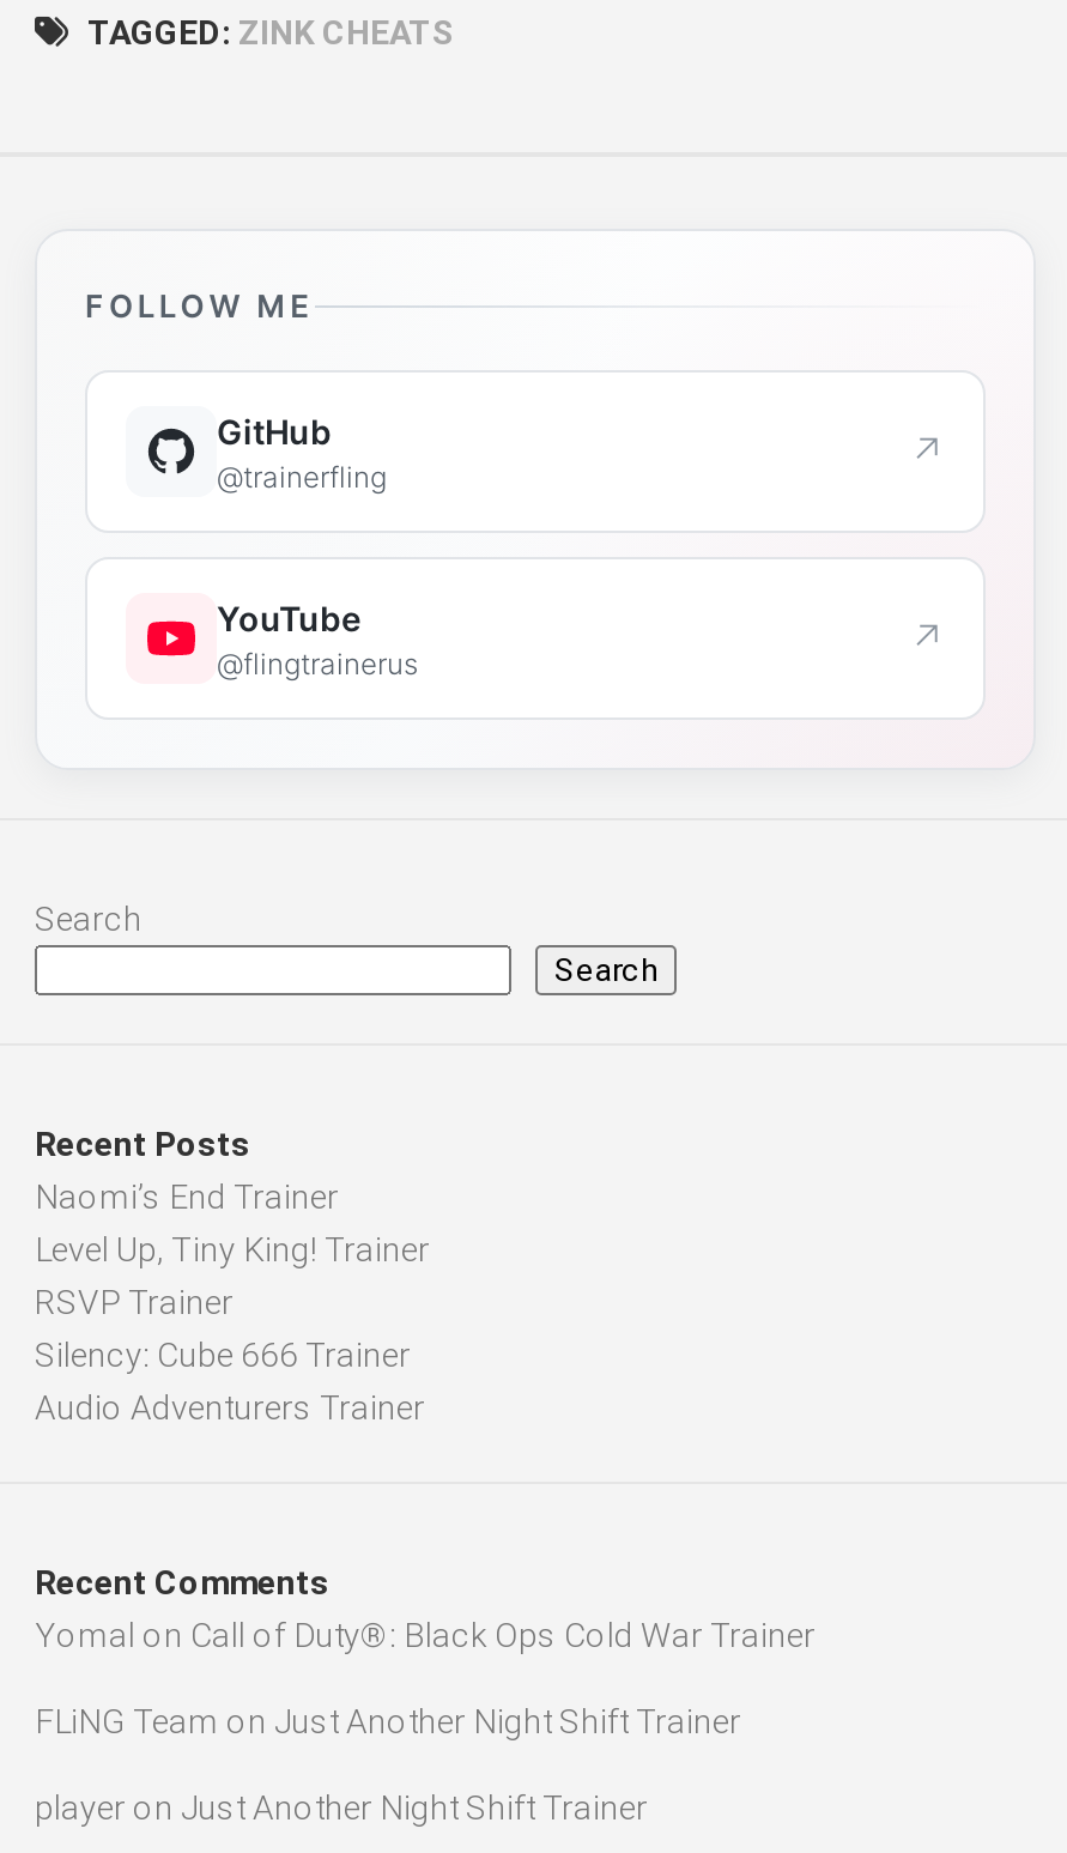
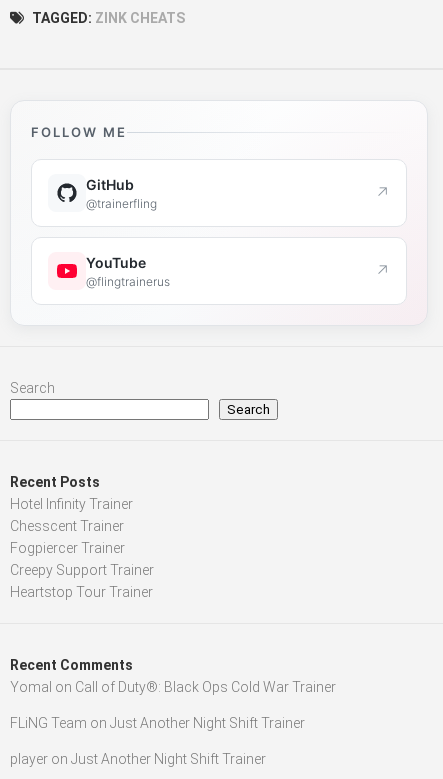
[35,1177,430,1427] Naomi’s End Trainer | Level Up, Tiny King! Trainer | RSVP Trainer | Silency: Cube 666 Trainer | Audio Adventurers Trainer -> [10,496,154,600] Hotel Infinity Trainer | Chesscent Trainer | Fogpiercer Trainer | Creepy Support Trainer | Heartstop Tour Trainer

